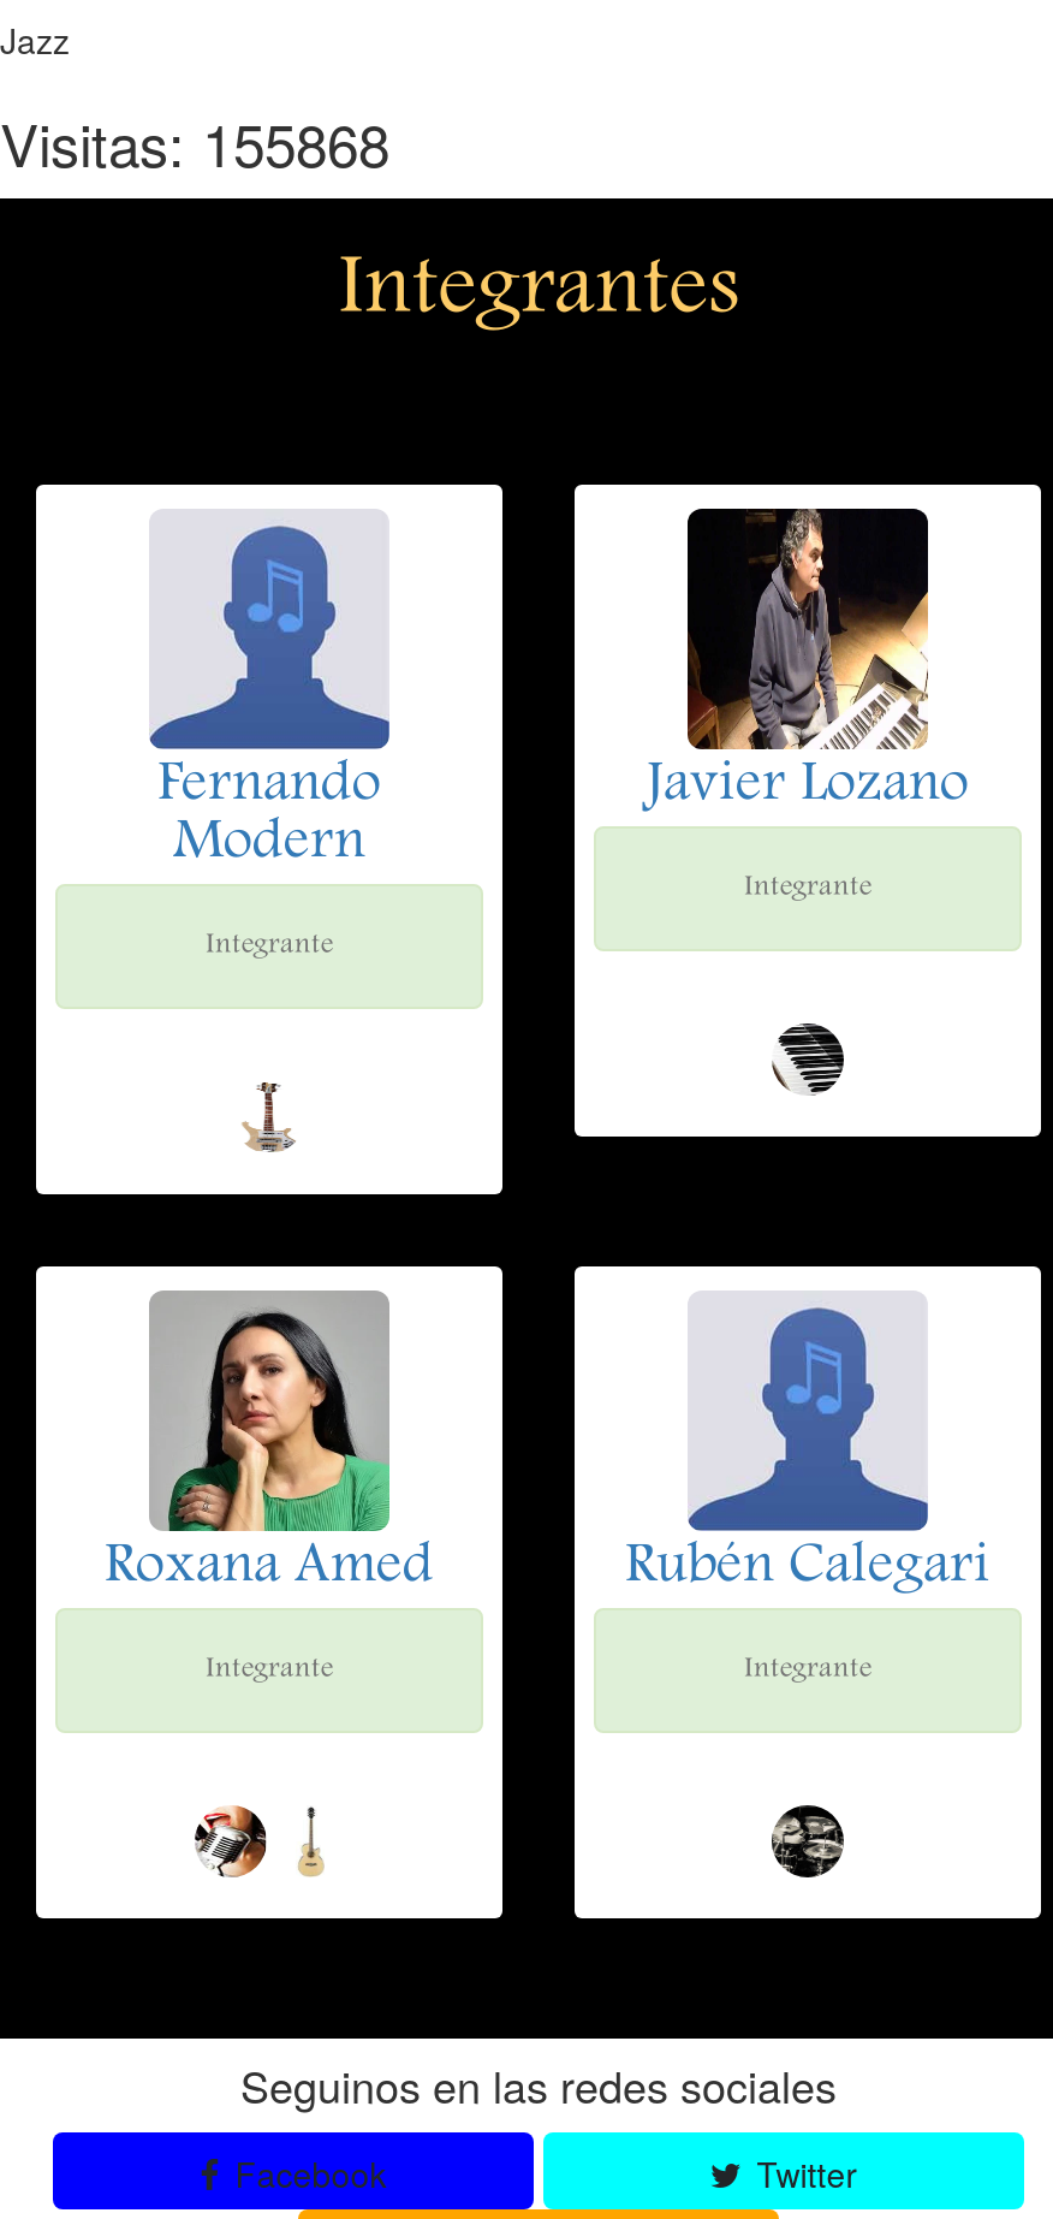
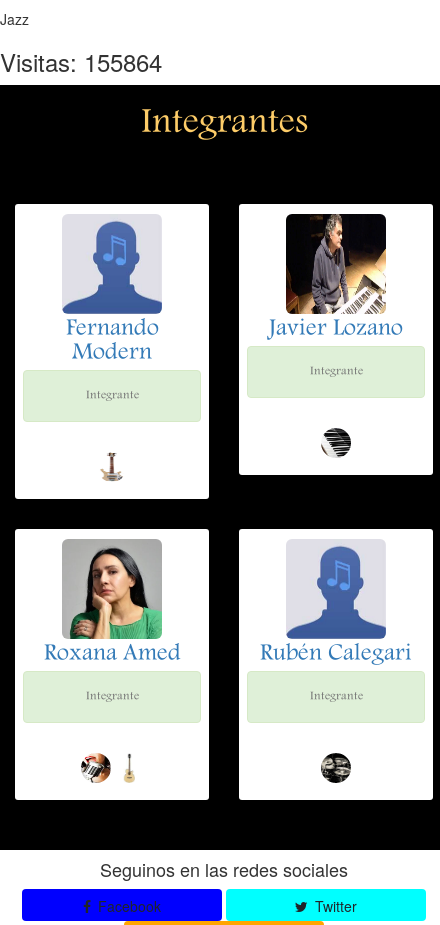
[0,100,389,184] Visitas: 155868 -> [0,44,162,79] Visitas: 155864

